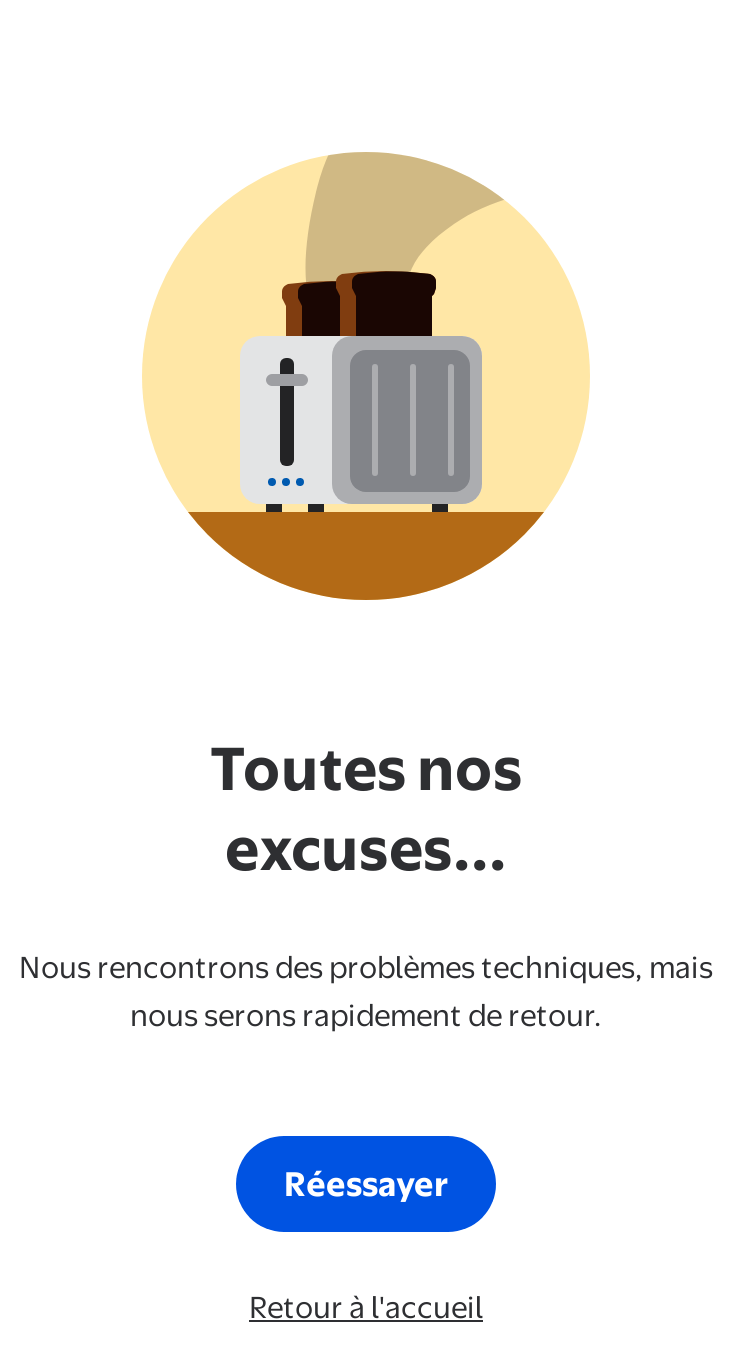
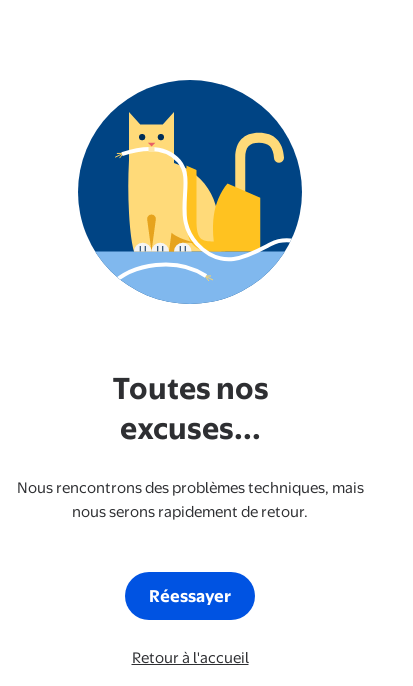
[142,152,590,602] [image] -> [77,79,303,305] [image]

